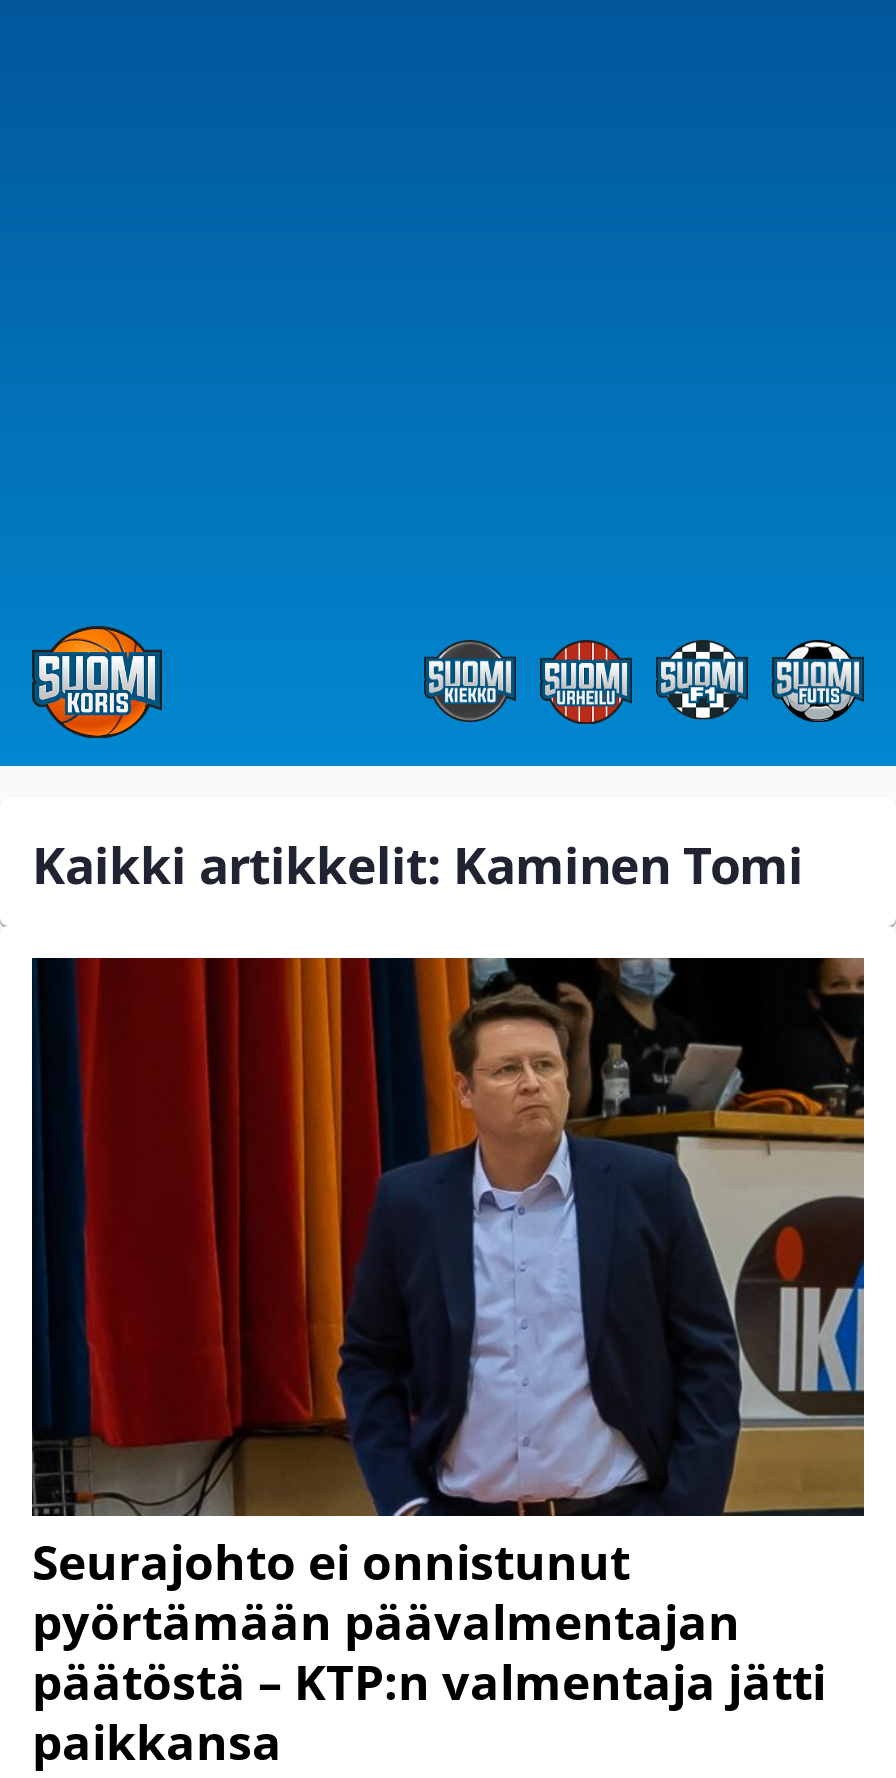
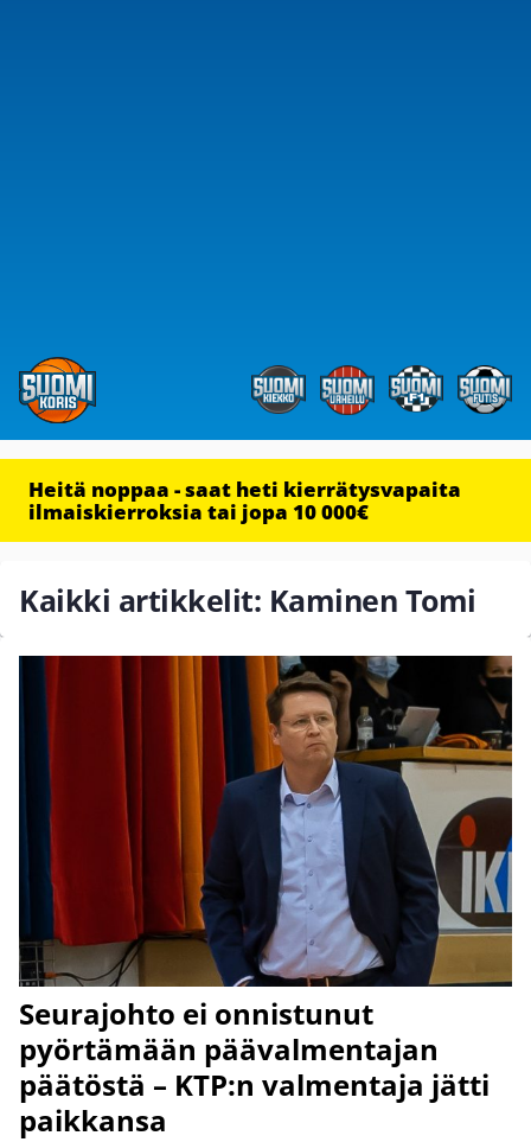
none -> [28,476,461,525] Heitä noppaa - saat heti kierrätysvapaita | ilmaiskierroksia tai jopa 10 000€

